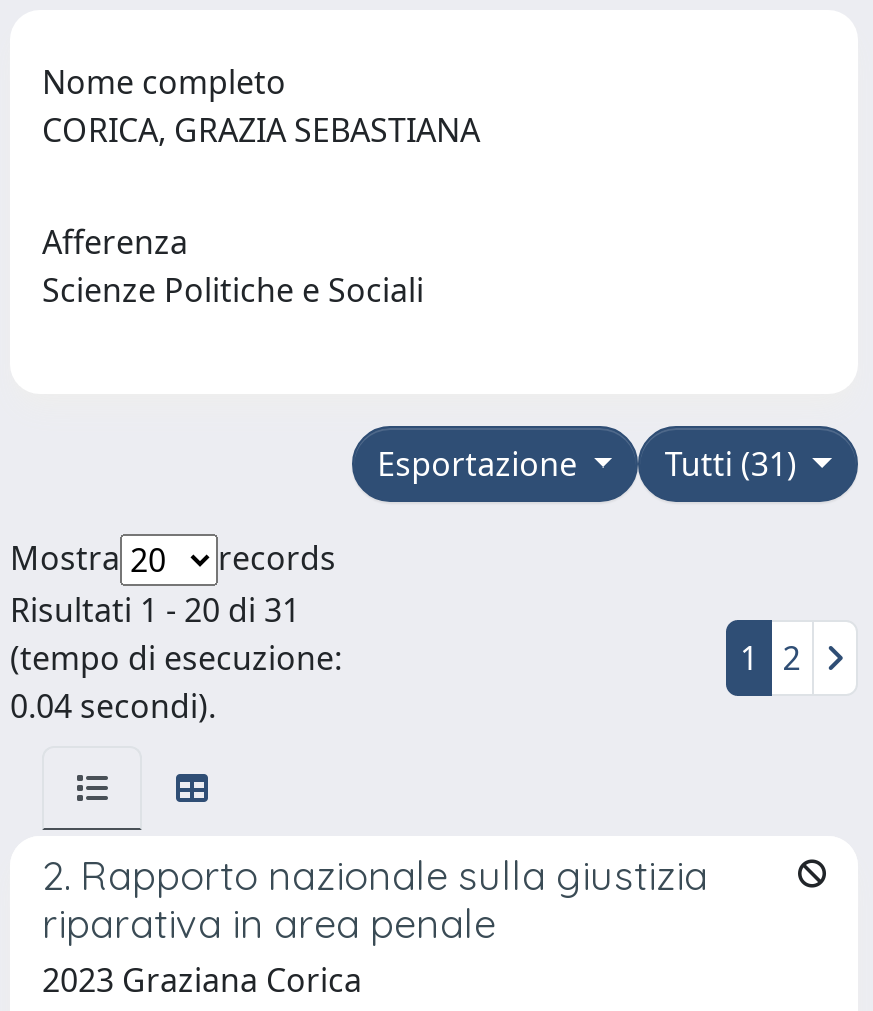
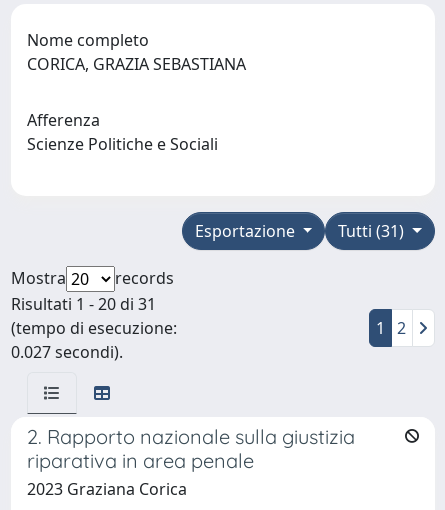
[10,684,216,728] 0.04 secondi). -> [11,341,123,363] 0.027 secondi).

